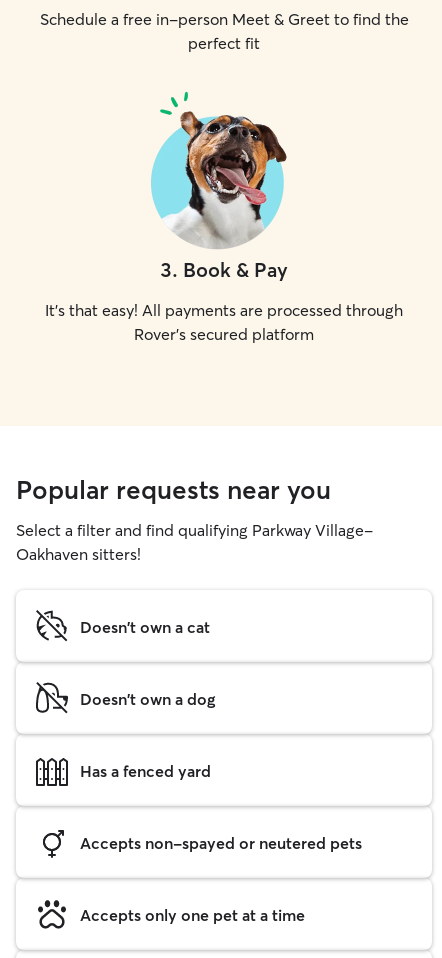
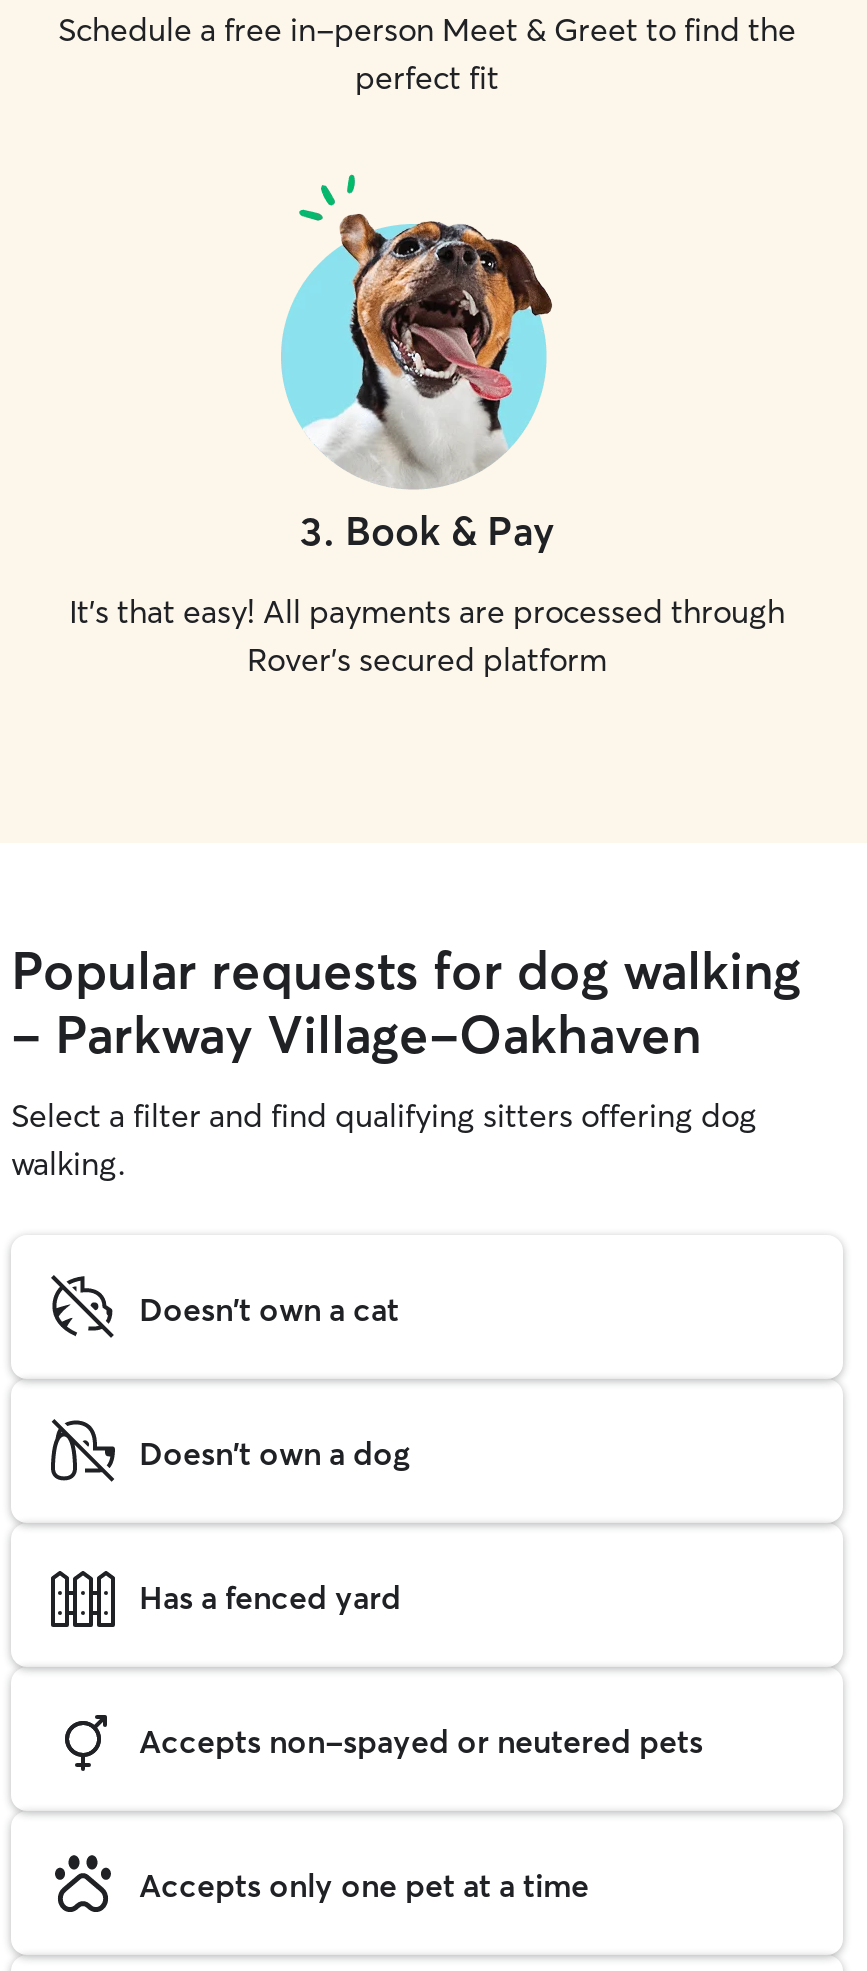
[16,474,373,564] Popular requests near you | Select a filter and find qualifying Parkway Village- | Oakhaven sitters! -> [11,939,801,1183] Popular requests for dog walking | - Parkway Village-Oakhaven | Select a filter and find qualifying sitters offering dog | walking.

